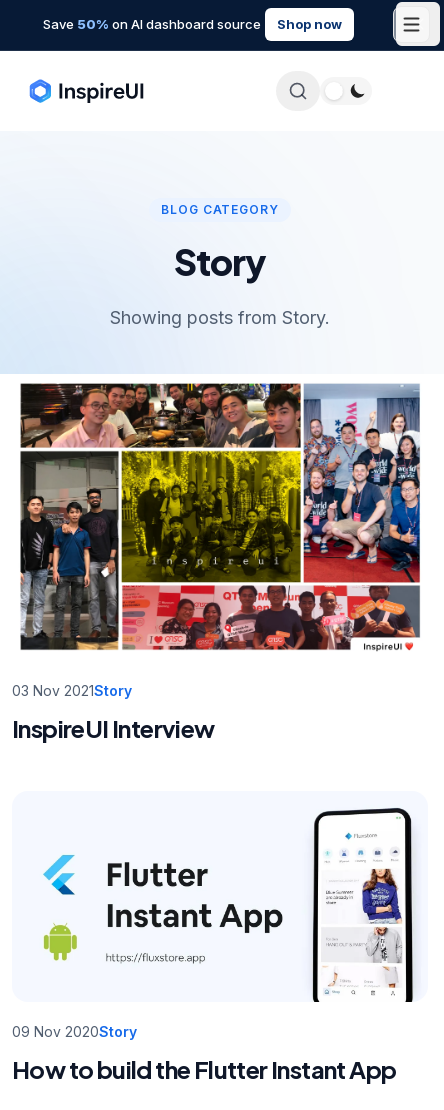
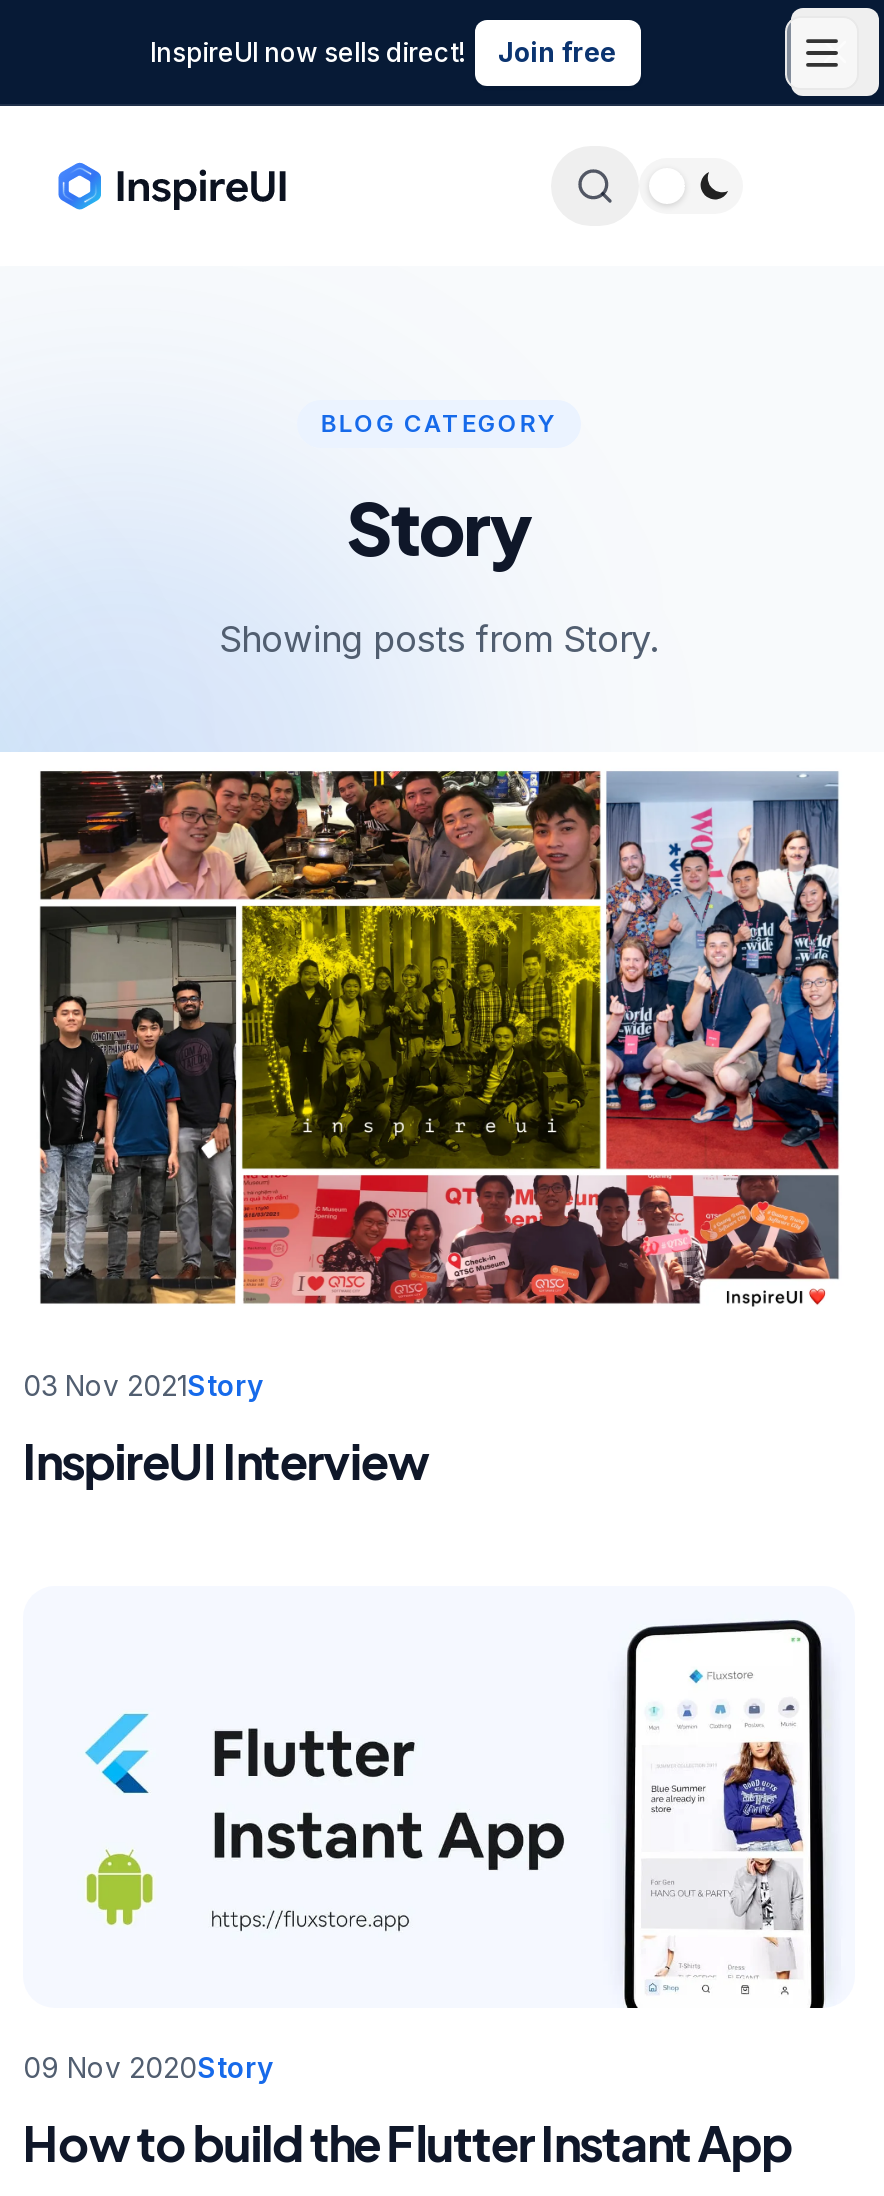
[42,15,341,31] Save 50% on AI dashboard source | Shop now -> [150,35,616,67] InspireUI now sells direct! | Join free

